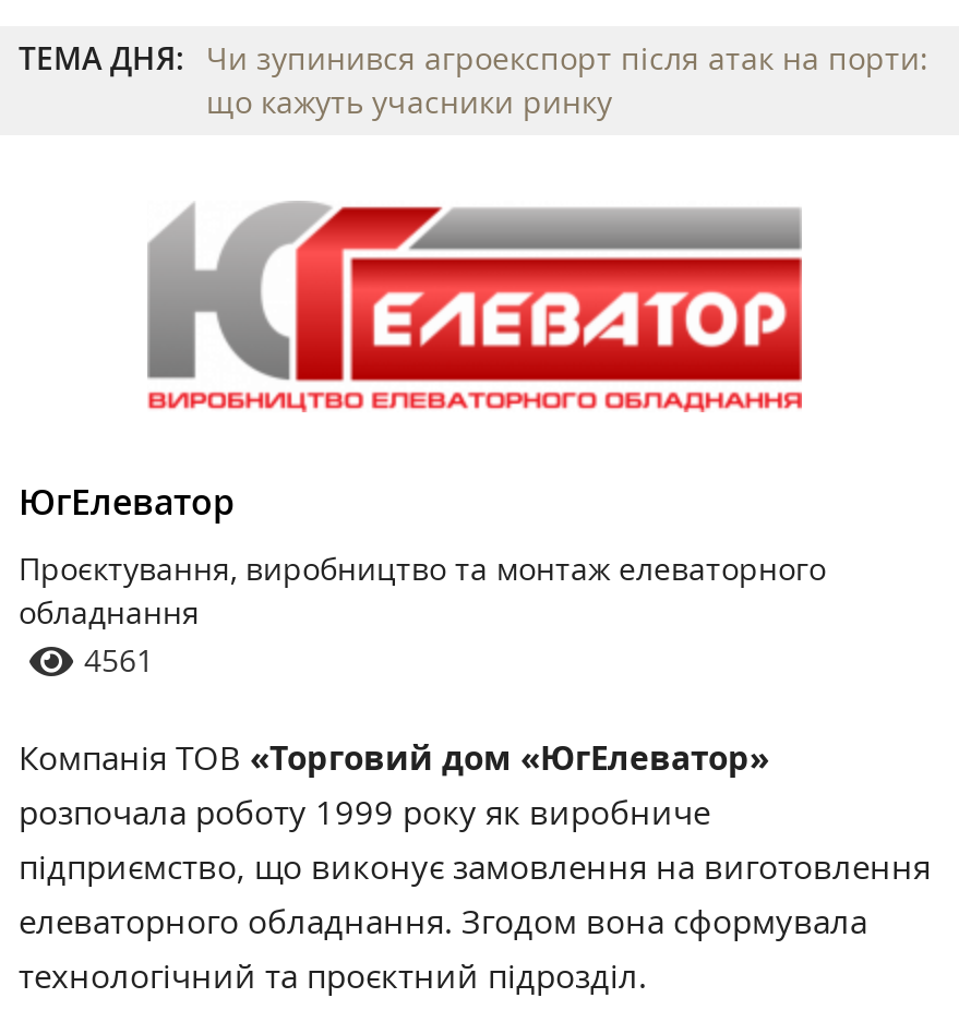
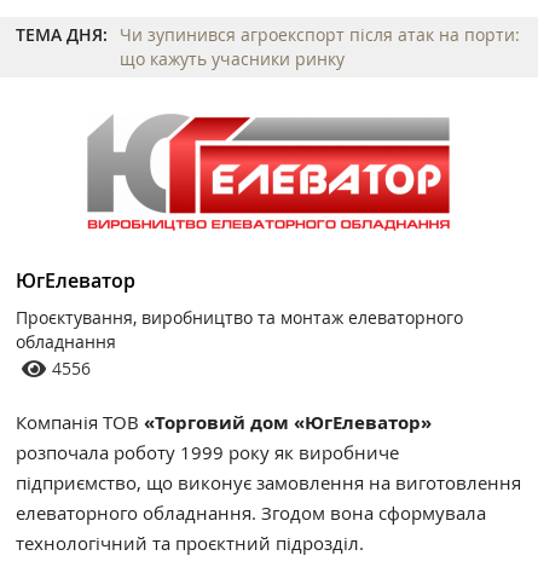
[84,640,154,681] 4561 -> [52,357,91,380] 4556

